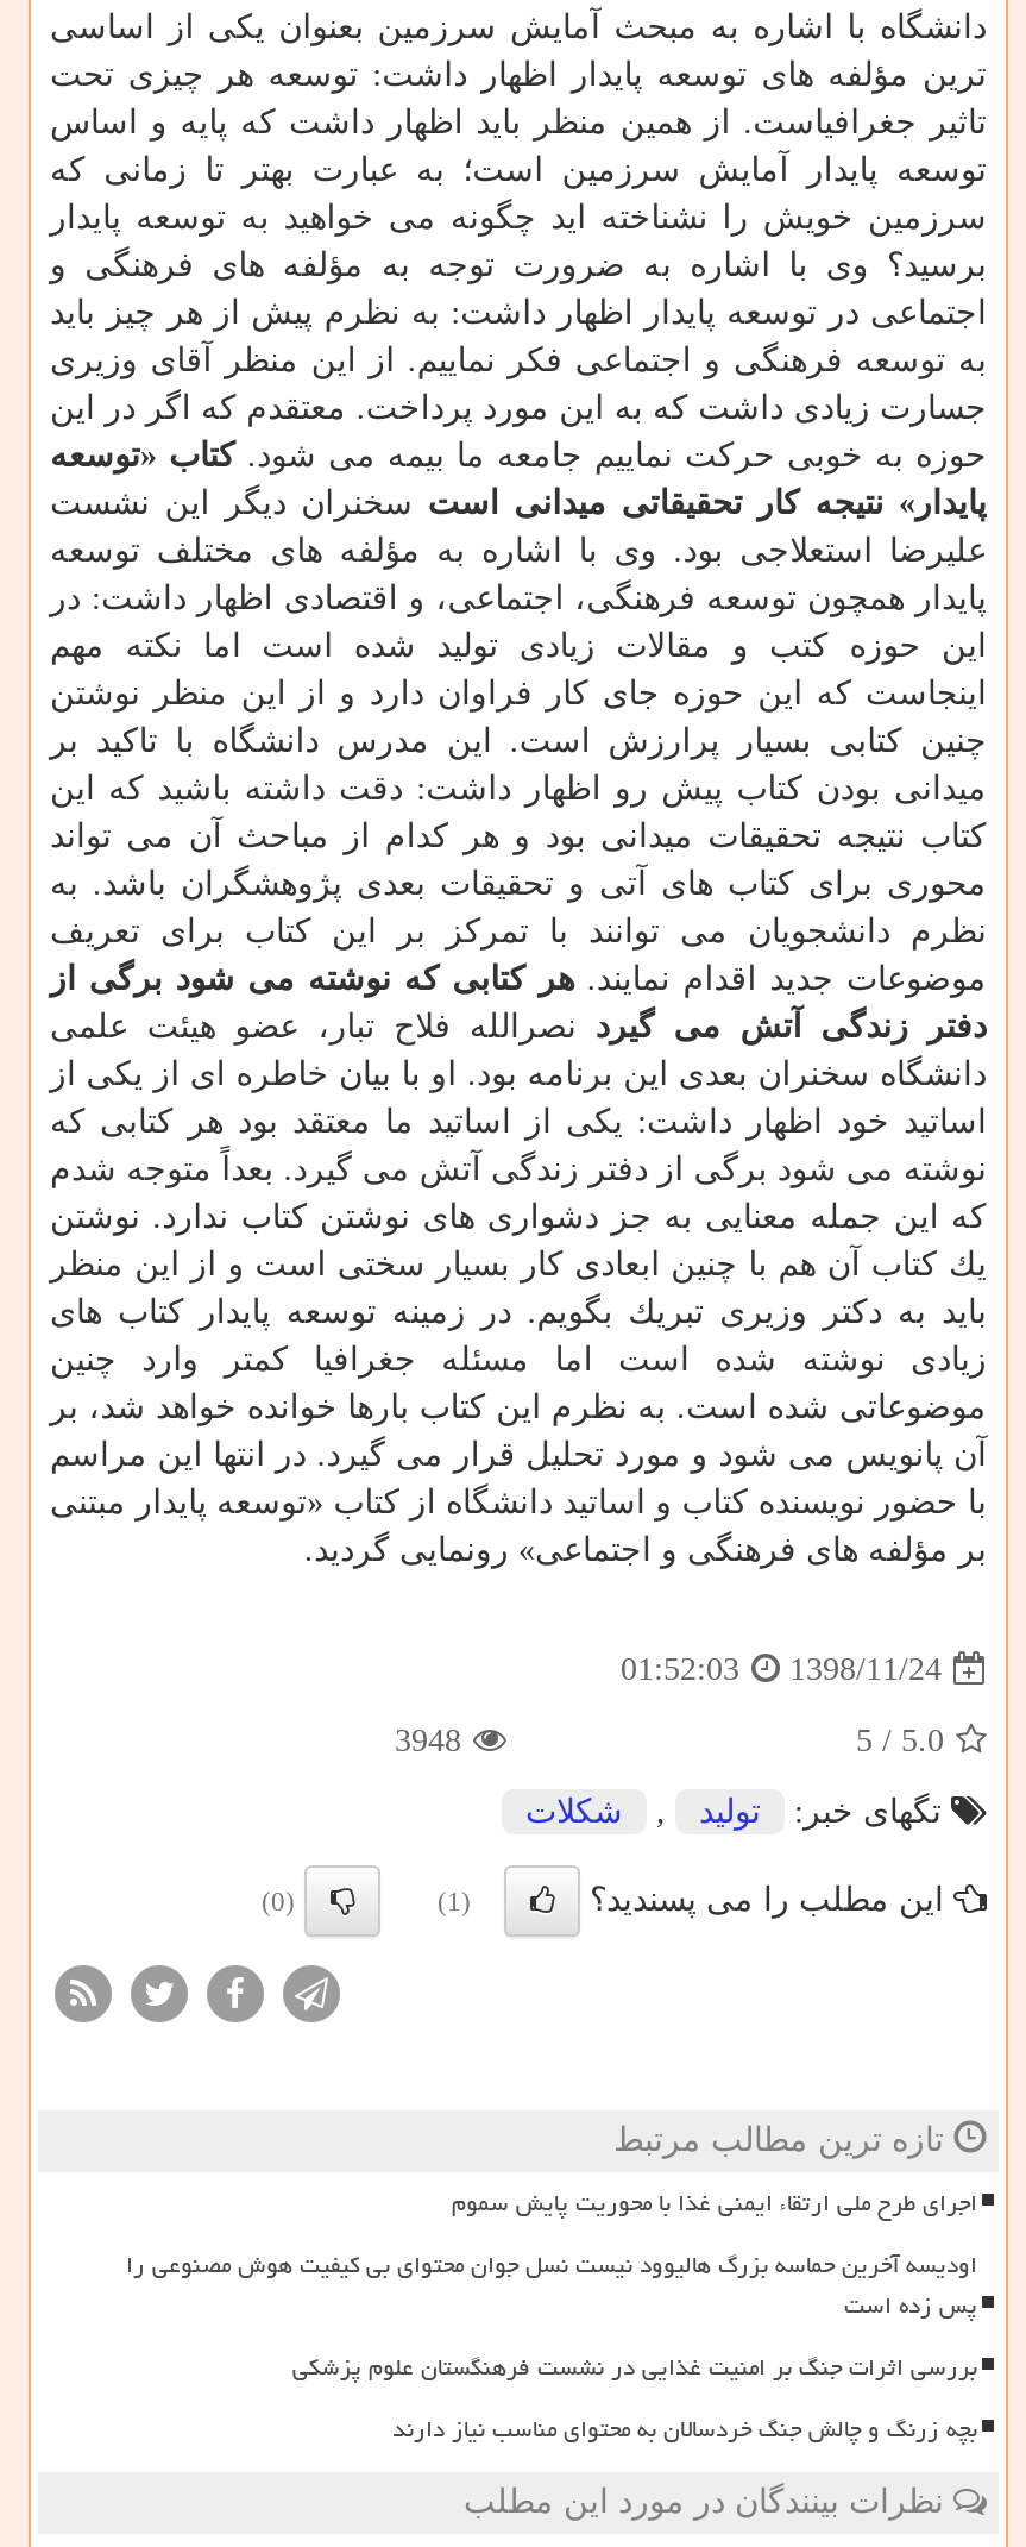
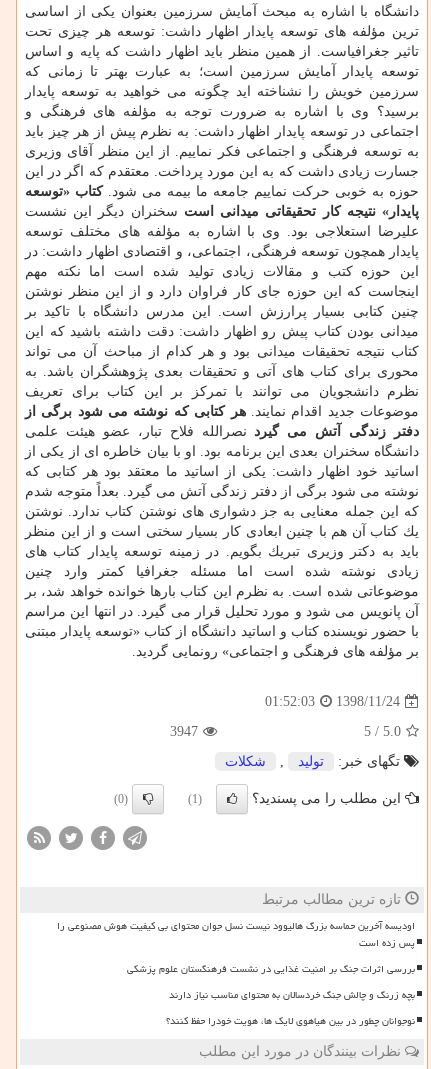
[395,1723,461,1759] 3948 -> [170,724,198,739] 3947
[452,2180,977,2228] اجرای طرح ملی ارتقاء ایمنی غذا با محوریت پایش سموم -> none
moved [126,2242,977,2454] -> [57,916,415,1005]: اودیسه آخرین حماسه بزرگ هالیوود نیست نسل جوان محتوای بی کیفیت هوش مصنوعی را | پس زده است | بررسی اثرات جنگ بر امنیت غذایی در نشست فرهنگستان علوم پزشکی | بچه زرنگ و چالش جنگ خردسالان به محتوای مناسب نیاز دارند
none -> [166,1011,415,1031] نوجوانان چطور در بین هیاهوی لایک ها، هویت خودرا حفظ کنند؟

